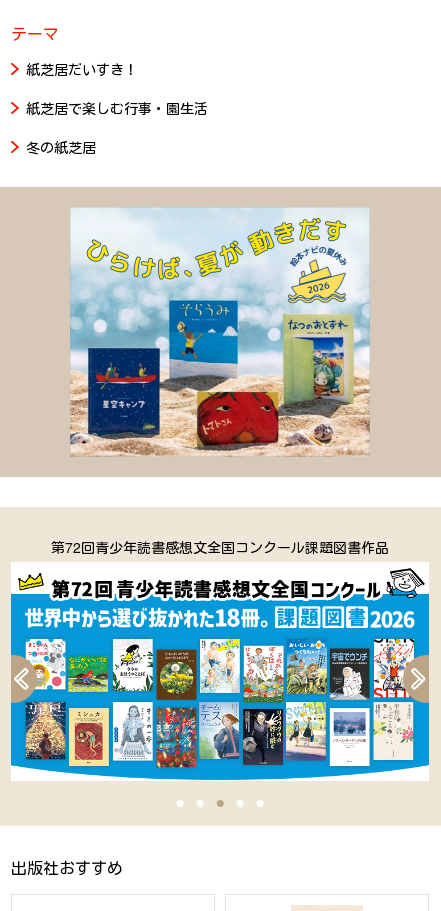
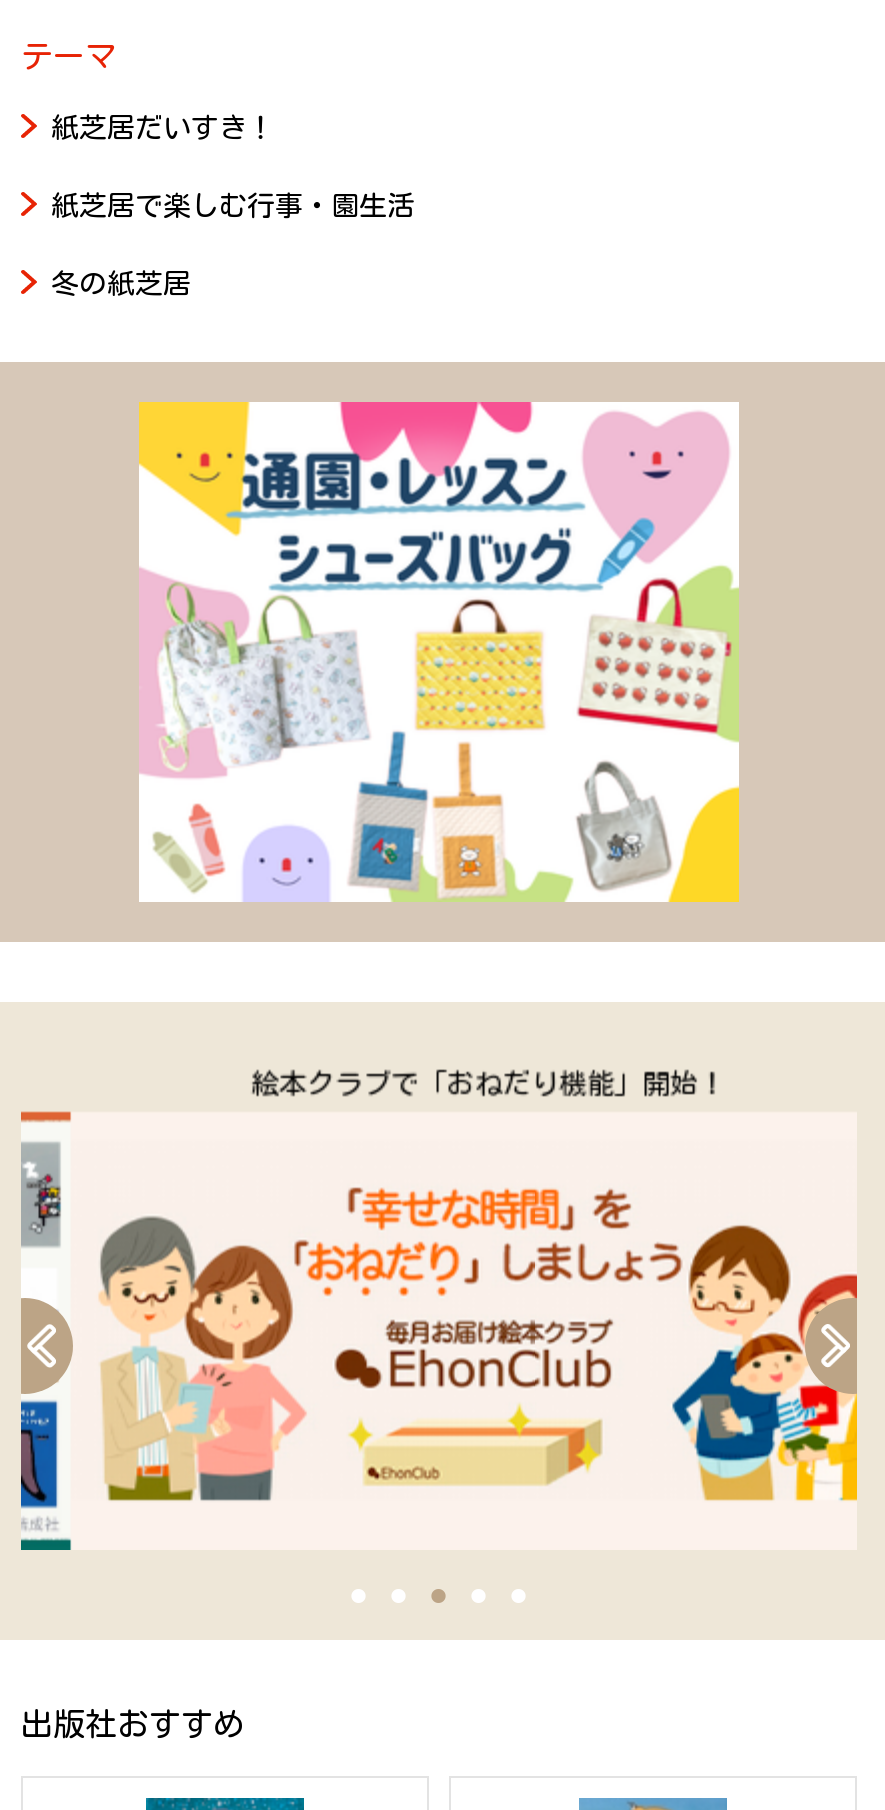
[69,207,370,457] [image] -> [137,400,741,904] [image]
[51,537,389,557] 第72回青少年読書感想文全国コンクール課題図書作品 -> [201,1061,677,1101] 絵本クラブで「おねだり機能」開始！
[10,562,430,781] [image] -> [19,1110,859,1552] [image]

